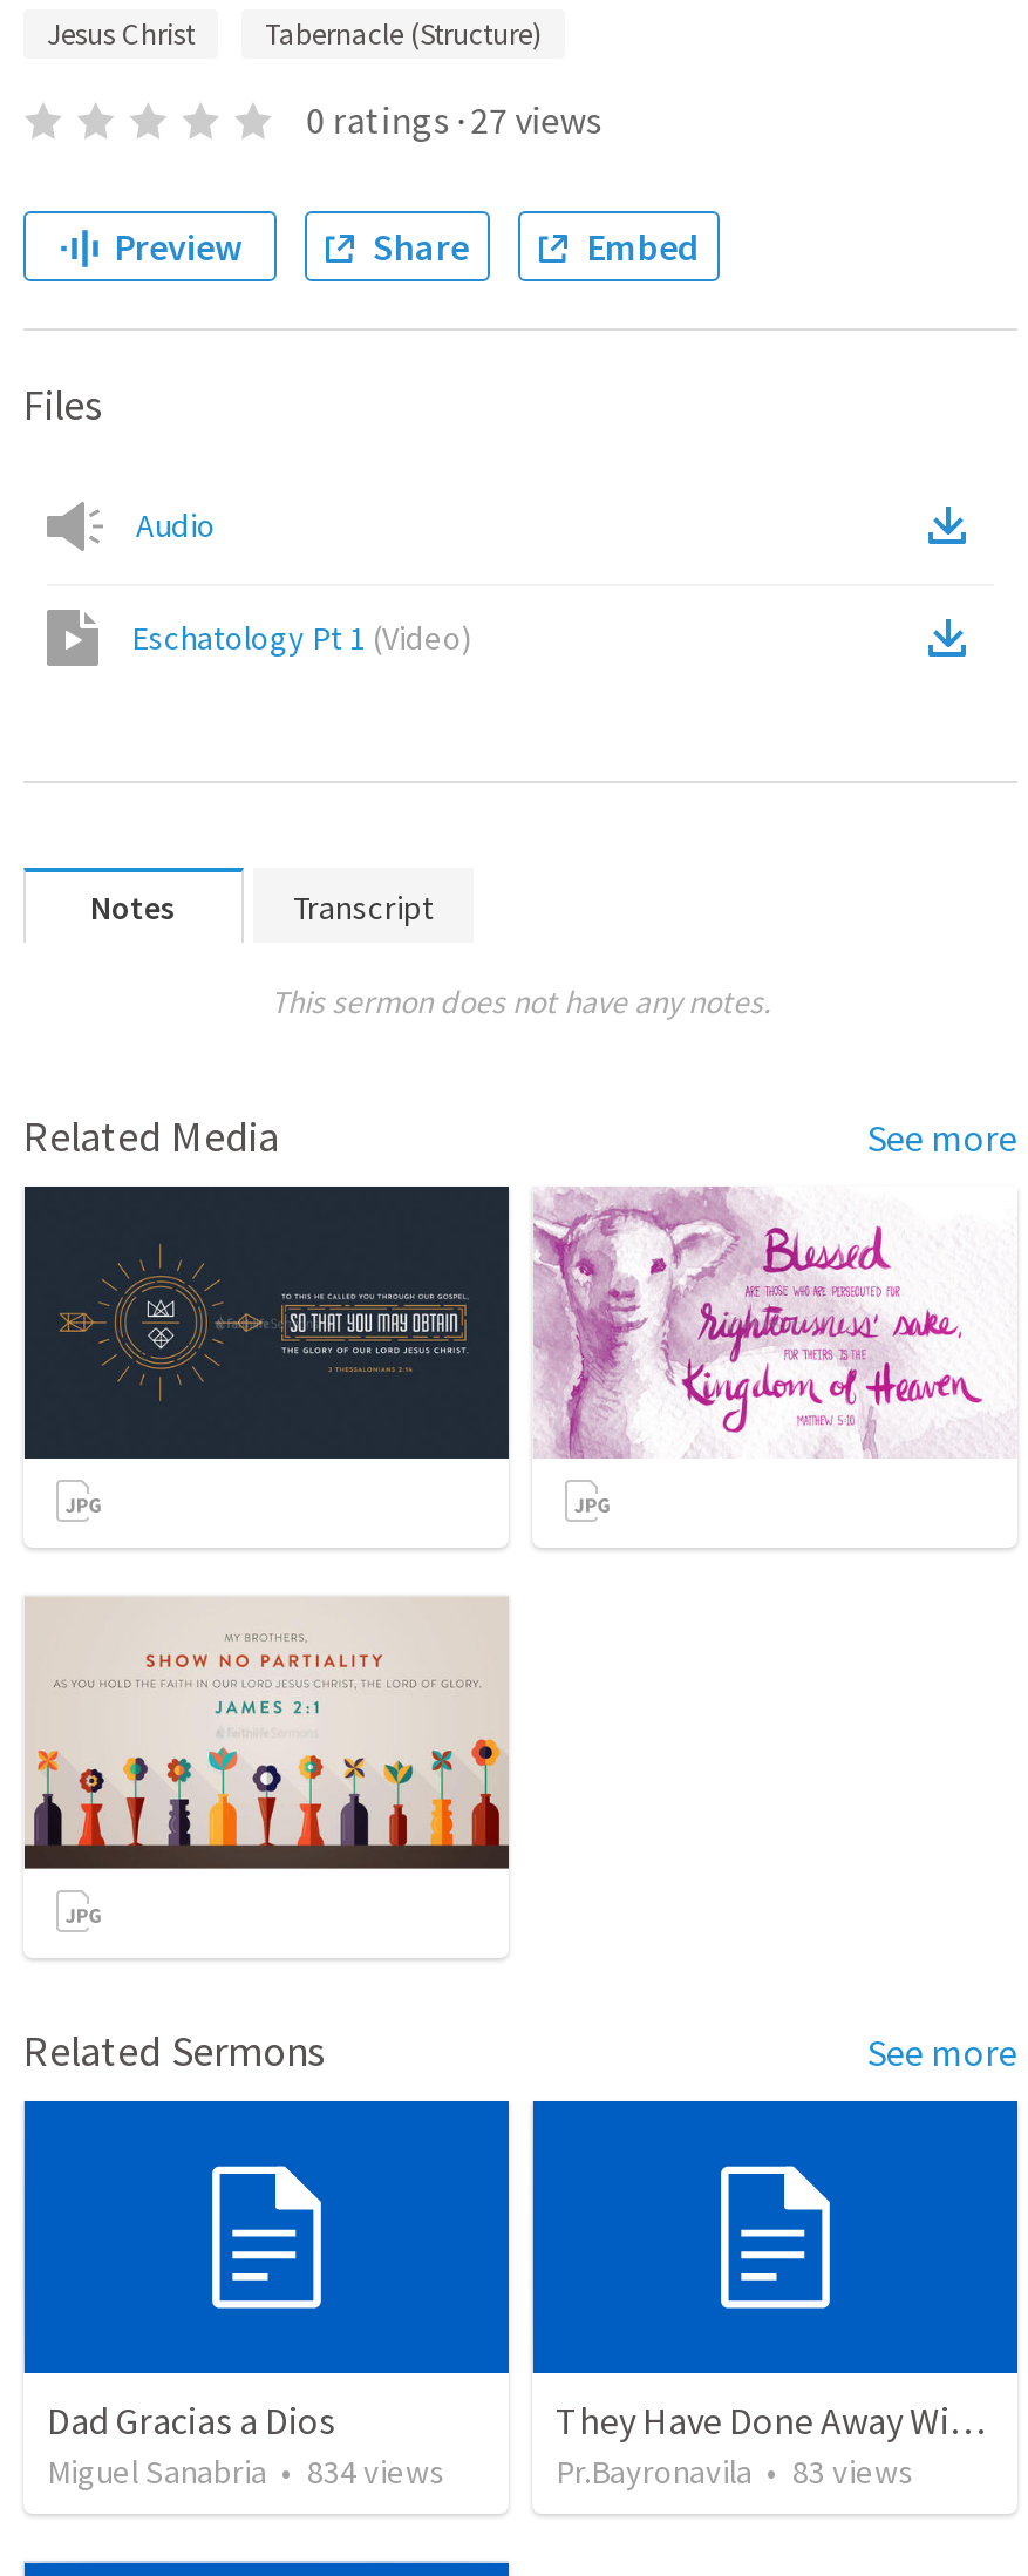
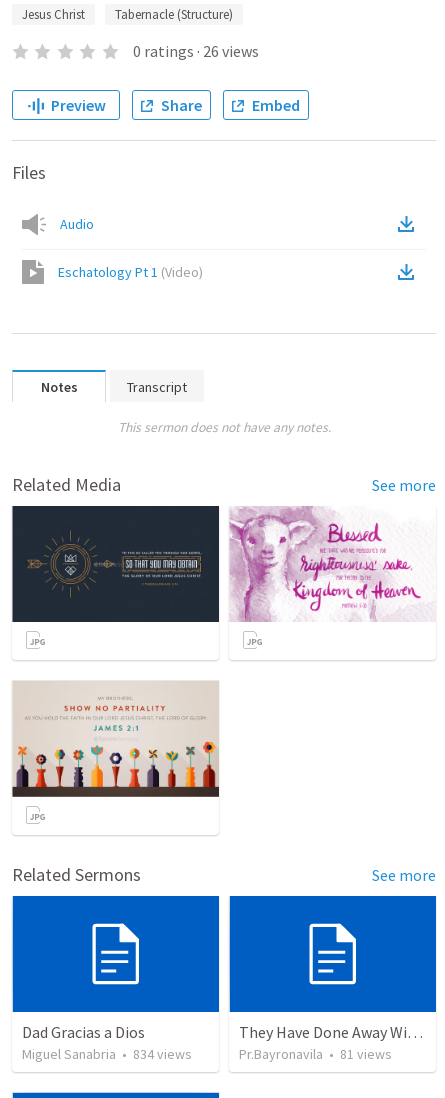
[306,96,602,143] 0 ratings · 27 views -> [133,41,259,61] 0 ratings · 26 views
[556,2451,914,2493] Pr.Bayronavila • 83 views -> [239,1045,392,1063] Pr.Bayronavila • 81 views

